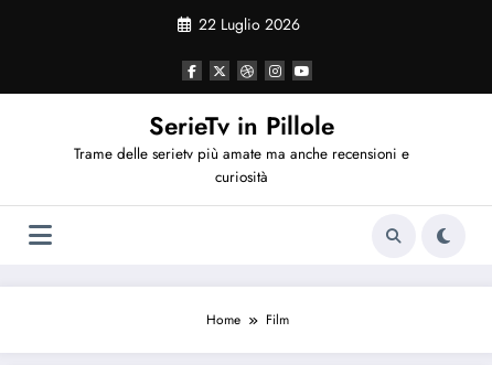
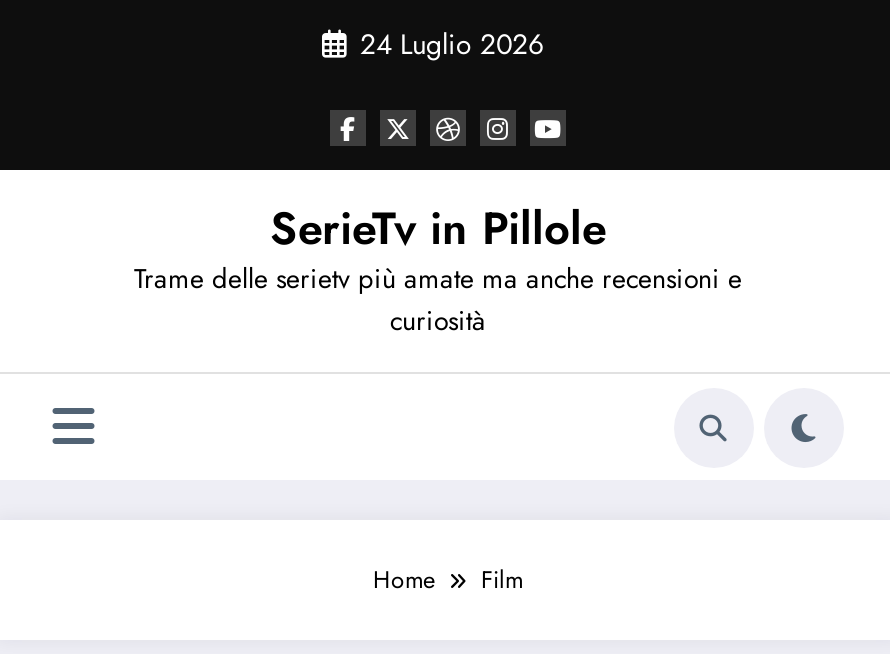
[199,13,300,35] 22 Luglio 2026 -> [360,24,544,64] 24 Luglio 2026

